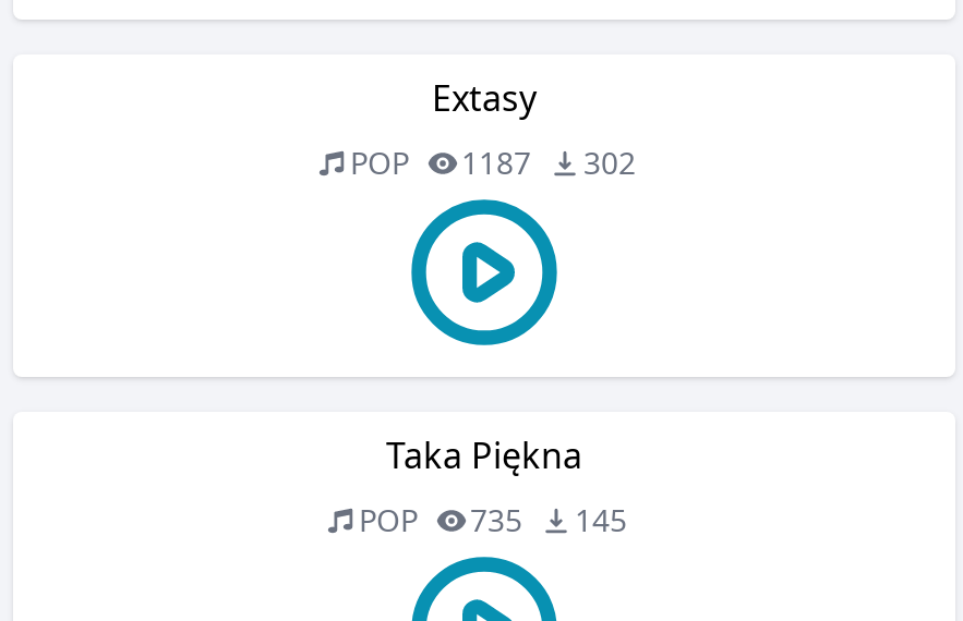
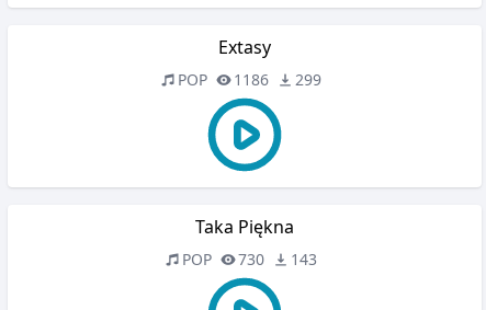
[461,142,531,183] 1187 -> [233,69,268,90] 1186
[583,142,636,183] 302 -> [295,69,321,90] 299
[470,499,522,540] 735 -> [238,249,264,269] 730
[575,499,627,540] 145 -> [290,249,317,269] 143

